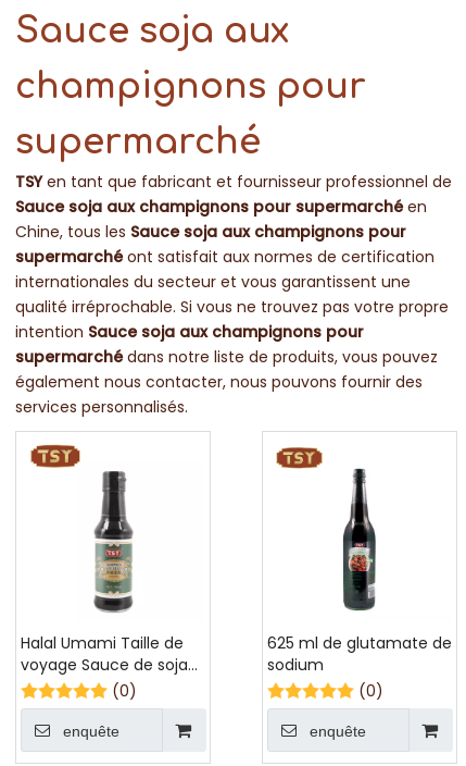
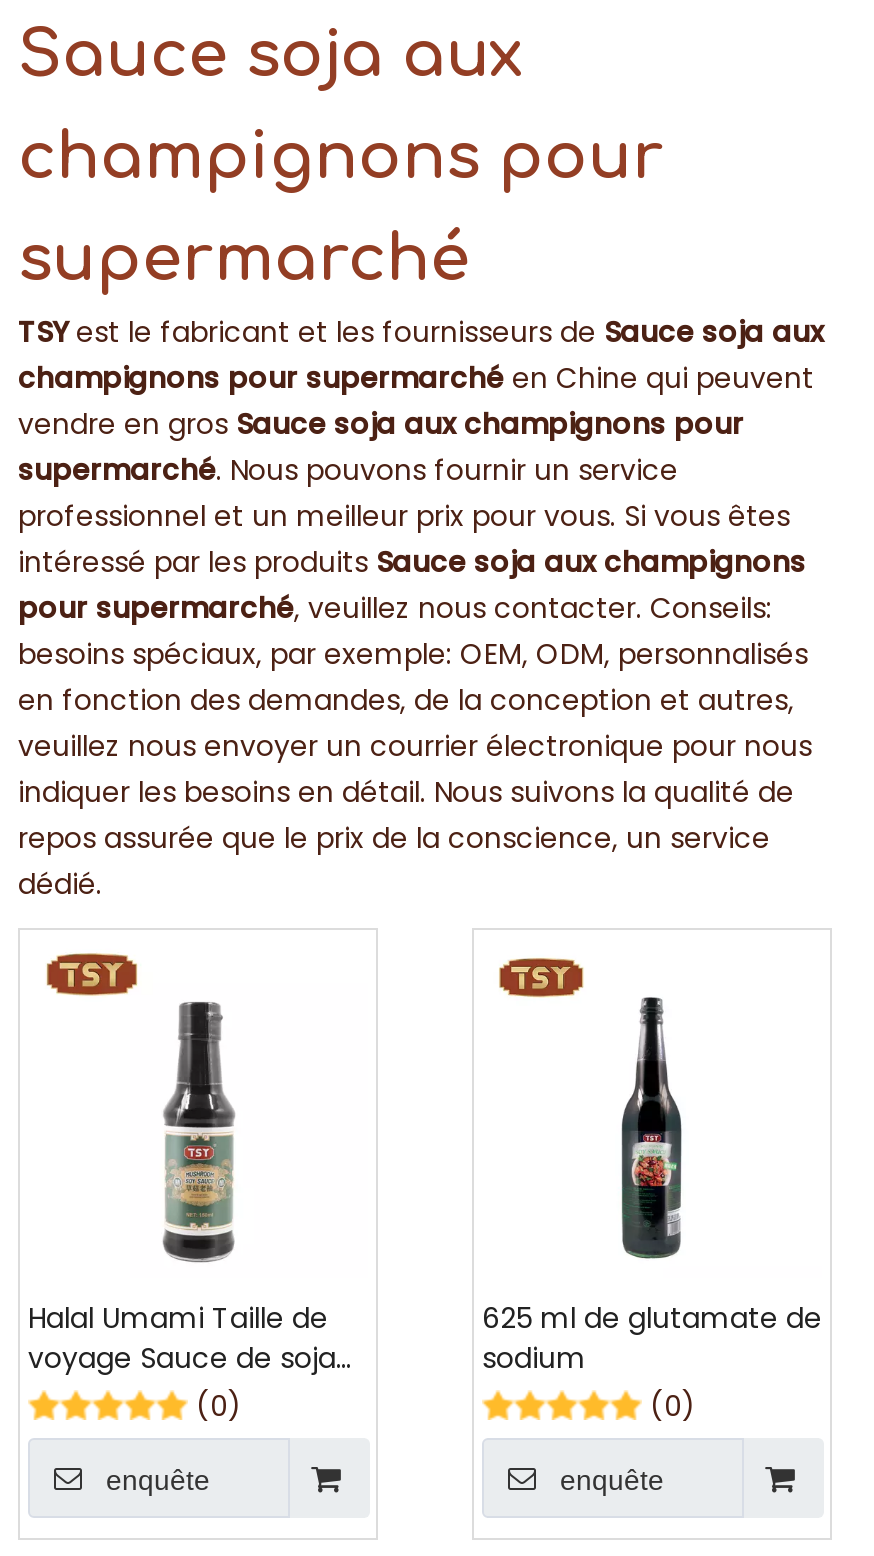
[15,171,452,418] TSY en tant que fabricant et fournisseur professionnel de | Sauce soja aux champignons pour supermarché en | Chine, tous les Sauce soja aux champignons pour | supermarché ont satisfait aux normes de certification | internationales du secteur et vous garantissent une | qualité irréprochable. Si vous ne trouvez pas votre propre | intention Sauce soja aux champignons pour | supermarché dans notre liste de produits, vous pouvez | également nous contacter, nous pouvons fournir des | services personnalisés. -> [18,312,824,904] TSY est le fabricant et les fournisseurs de Sauce soja aux | champignons pour supermarché en Chine qui peuvent | vendre en gros Sauce soja aux champignons pour | supermarché. Nous pouvons fournir un service | professionnel et un meilleur prix pour vous. Si vous êtes | intéressé par les produits Sauce soja aux champignons | pour supermarché, veuillez nous contacter. Conseils: | besoins spéciaux, par exemple: OEM, ODM, personnalisés | en fonction des demandes, de la conception et autres, | veuillez nous envoyer un courrier électronique pour nous | indiquer les besoins en détail. Nous suivons la qualité de | repos assurée que le prix de la conscience, un service | dédié.

